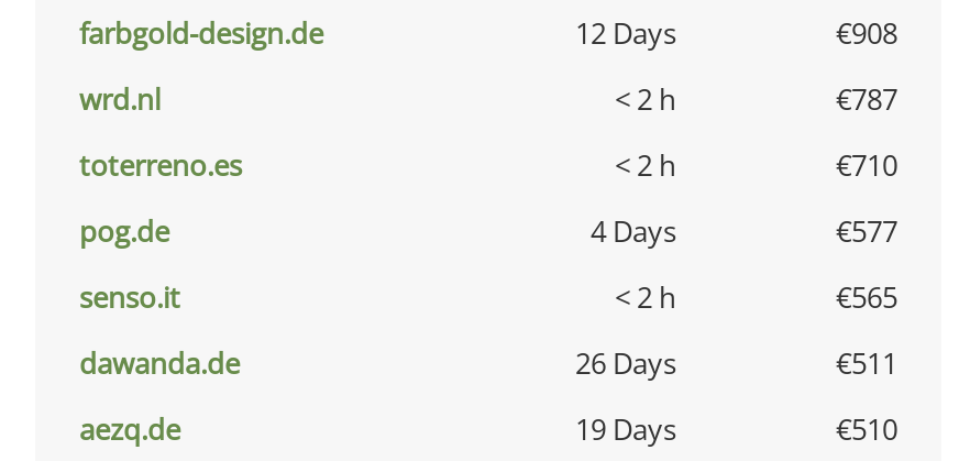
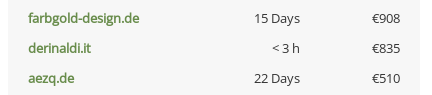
[575,13,676,53] 12 Days -> [253,9,299,27] 15 Days
[79,79,897,383] wrd.nl | < 2 h | €787 | toterreno.es | < 2 h | €710 | pog.de | 4 Days | €577 | senso.it | < 2 h | €565 | dawanda.de | 26 Days | €511 -> [28,39,400,57] derinaldi.it | < 3 h | €835
[575,409,676,449] 19 Days -> [253,69,299,87] 22 Days

